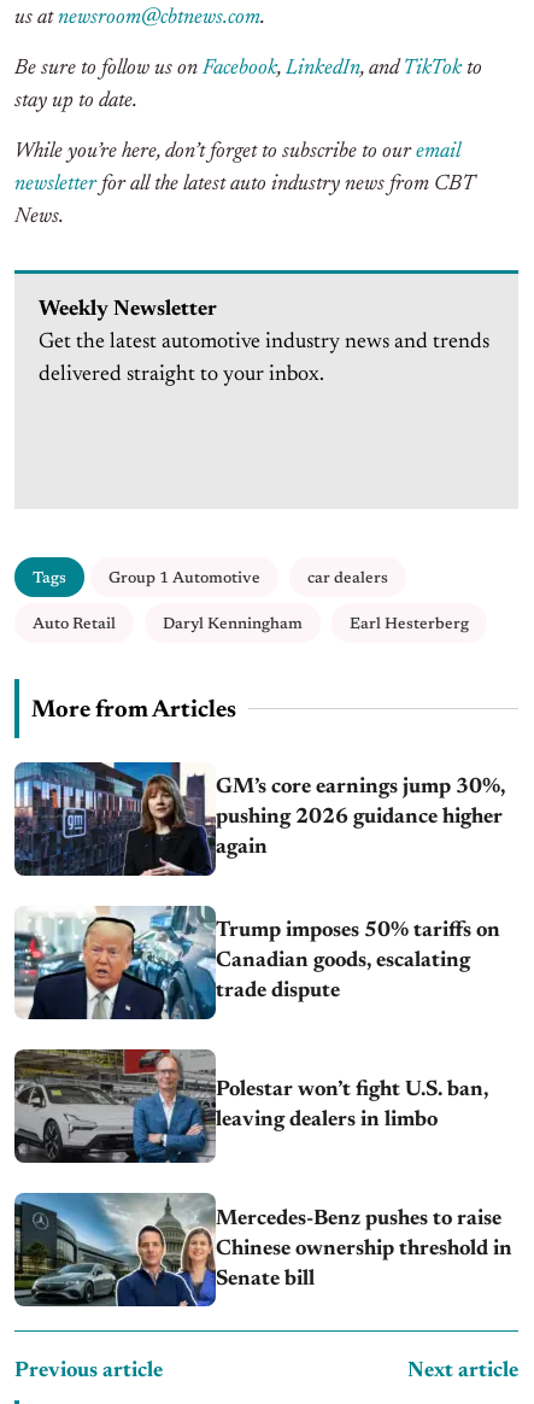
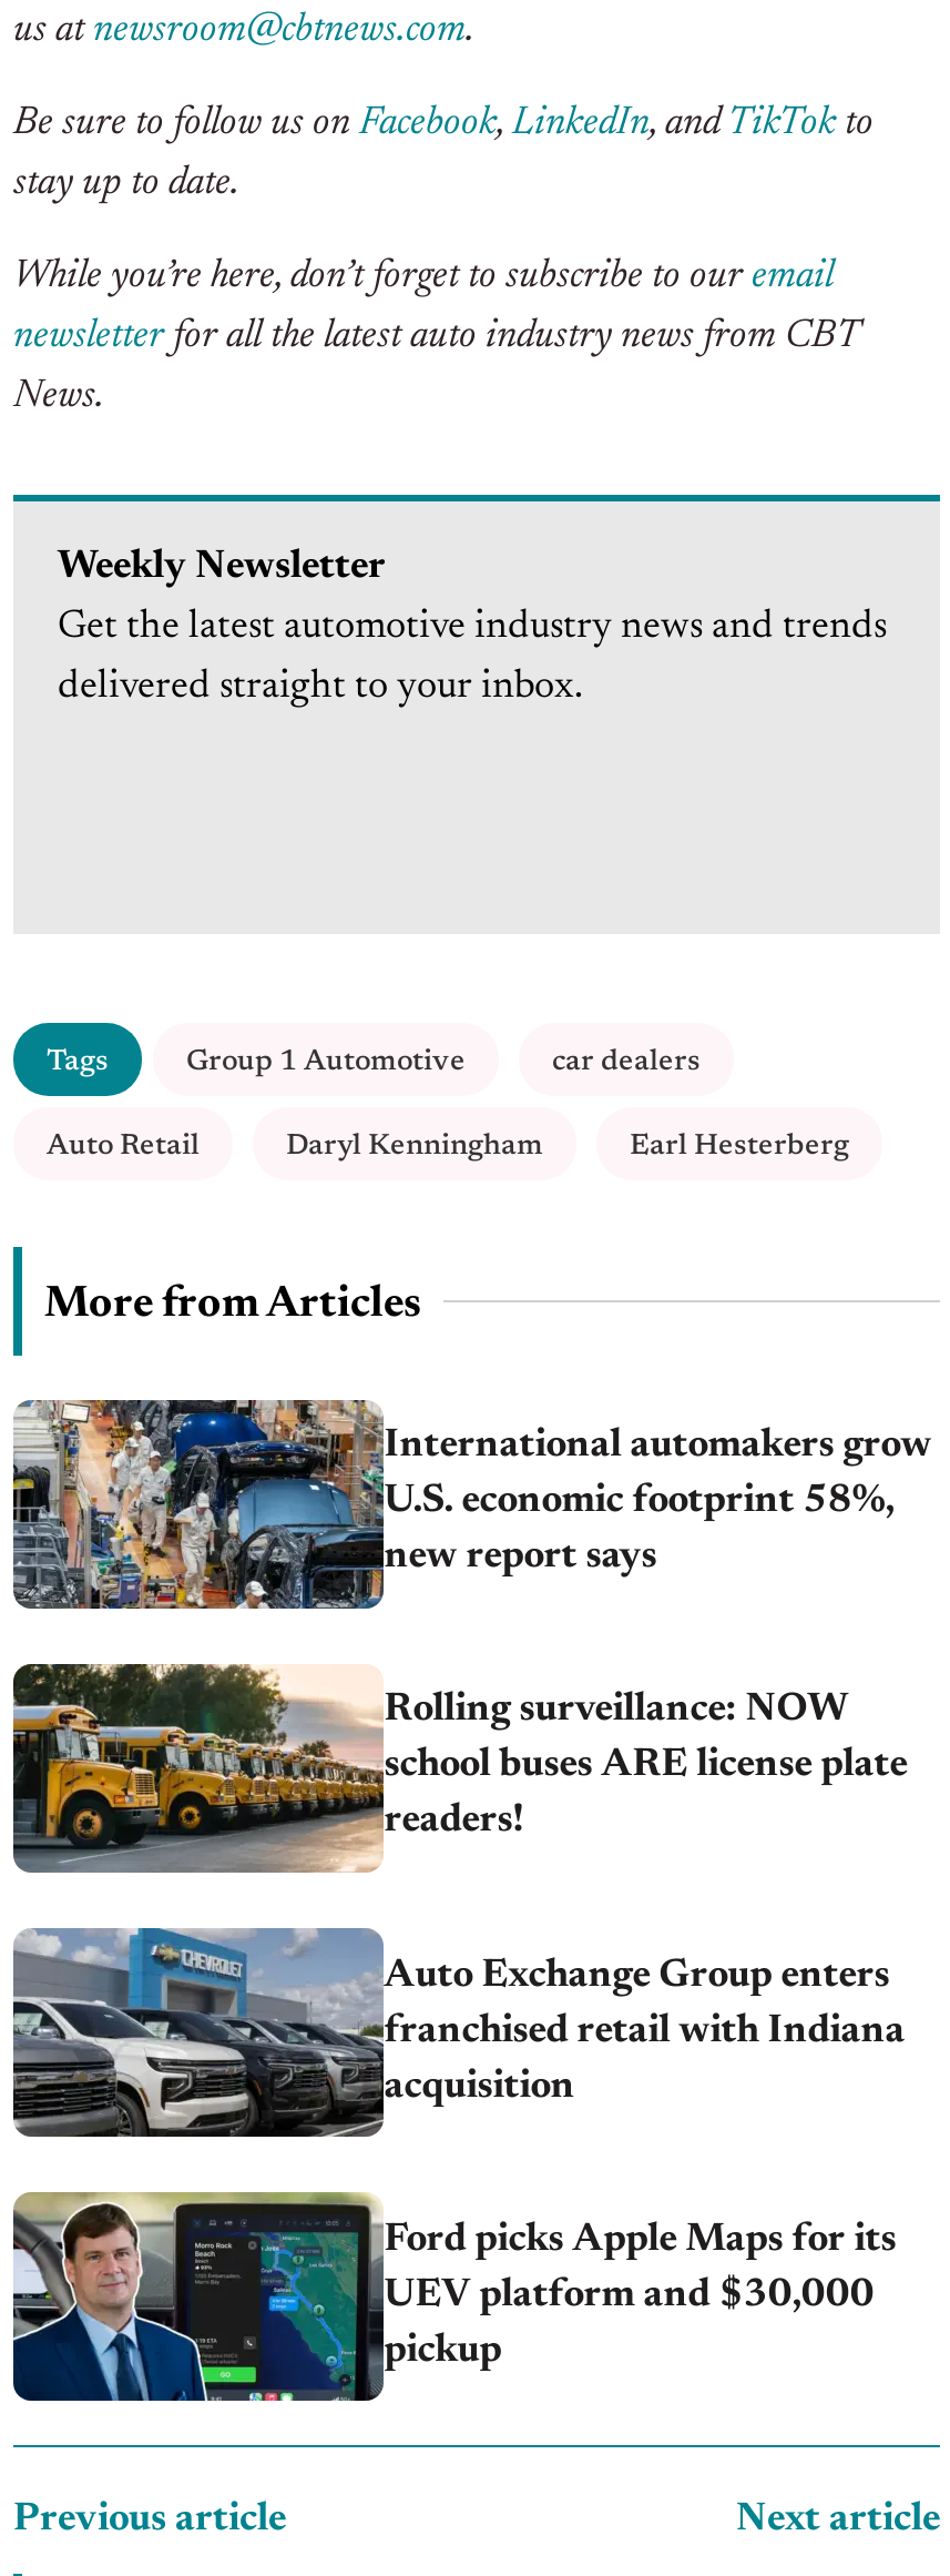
[14,761,505,877] [image] | GM’s core earnings jump 30%, | pushing 2026 guidance higher | again -> [13,1398,932,1611] [image] | International automakers grow | U.S. economic footprint 58%, | new report says
[13,905,500,1020] [image] | Trump imposes 50% tariffs on | Canadian goods, escalating | trade dispute -> [11,1662,907,1875] [image] | Rolling surveillance: NOW | school buses ARE license plate | readers!
[13,1048,488,1164] [image] | Polestar won’t fight U.S. ban, | leaving dealers in limbo -> [13,1926,905,2139] [image] | Auto Exchange Group enters | franchised retail with Indiana | acquisition
[13,1192,513,1308] [image] | Mercedes-Benz pushes to raise | Chinese ownership threshold in | Senate bill -> [11,2190,896,2403] [image] | Ford picks Apple Maps for its | UEV platform and $30,000 | pickup

